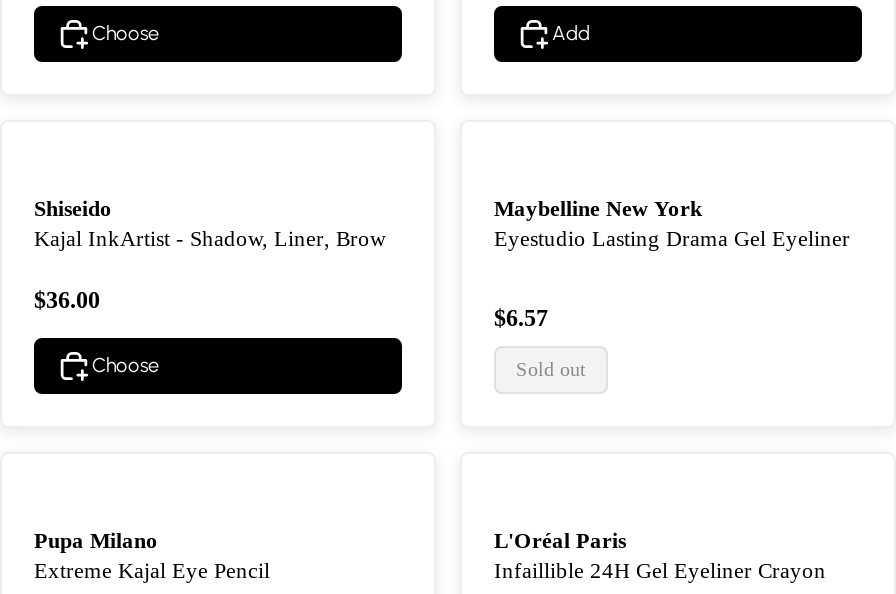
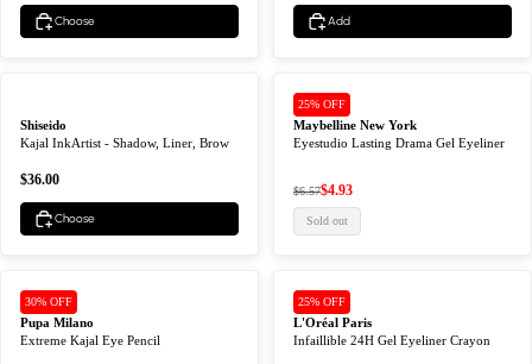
none -> [298,98,346,111] 25% OFF
[494,303,548,331] $6.57 -> [293,182,353,198] $6.57$4.93
none -> [25,295,72,308] 30% OFF
none -> [298,295,346,308] 25% OFF

